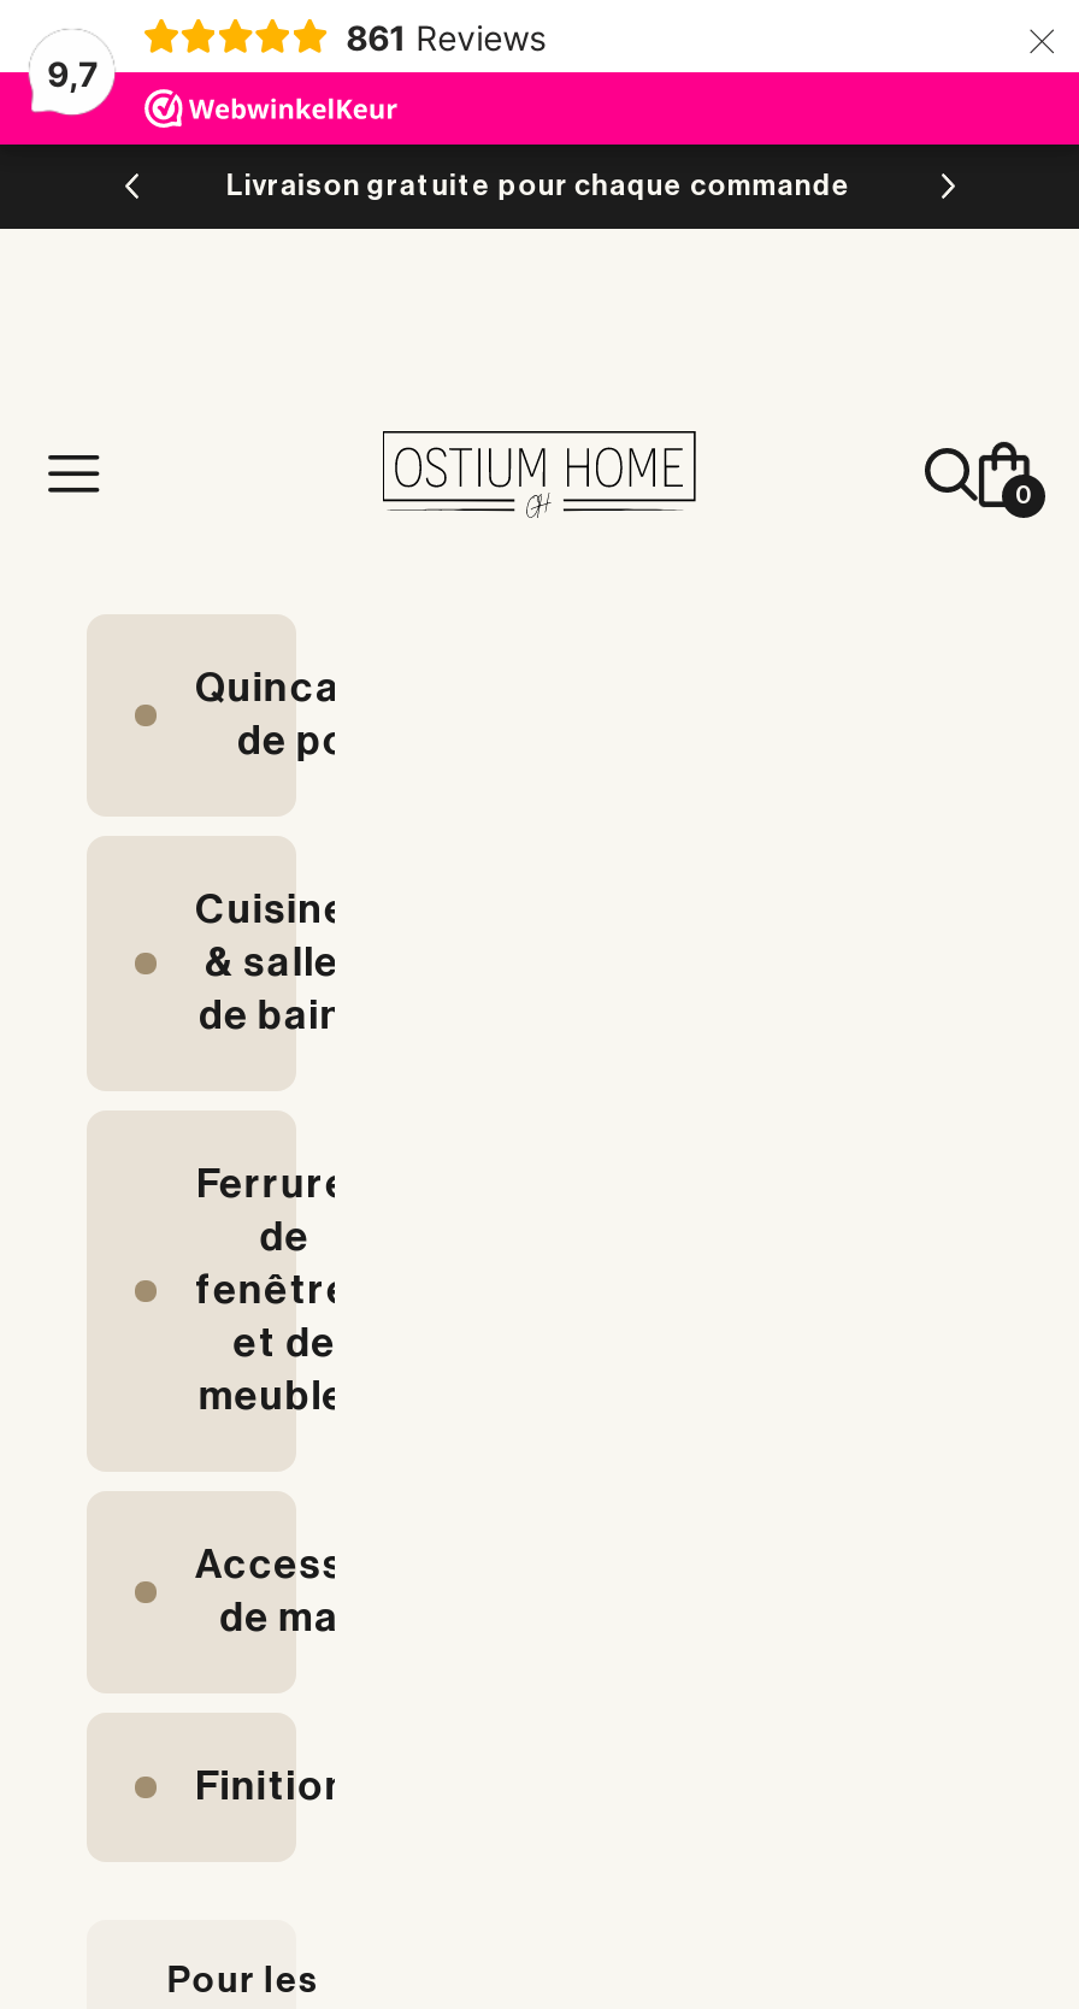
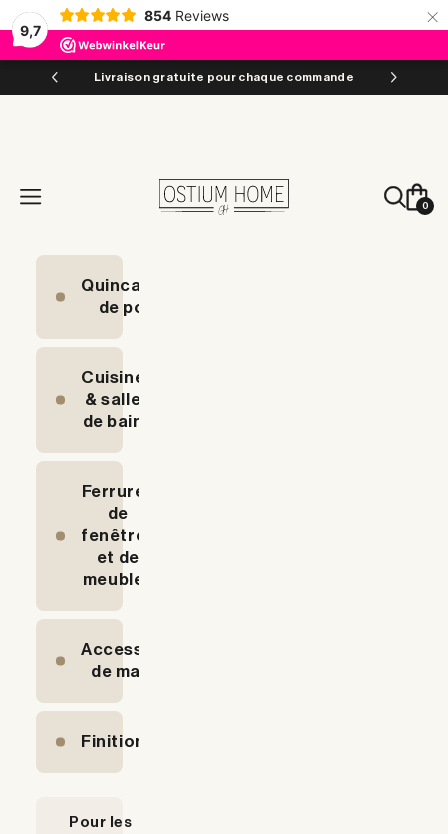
[346,16,546,57] 861 Reviews -> [144,6,229,23] 854 Reviews

